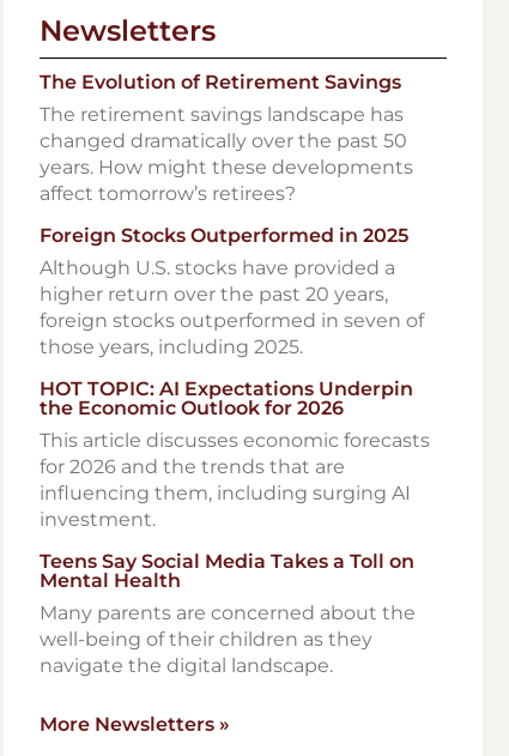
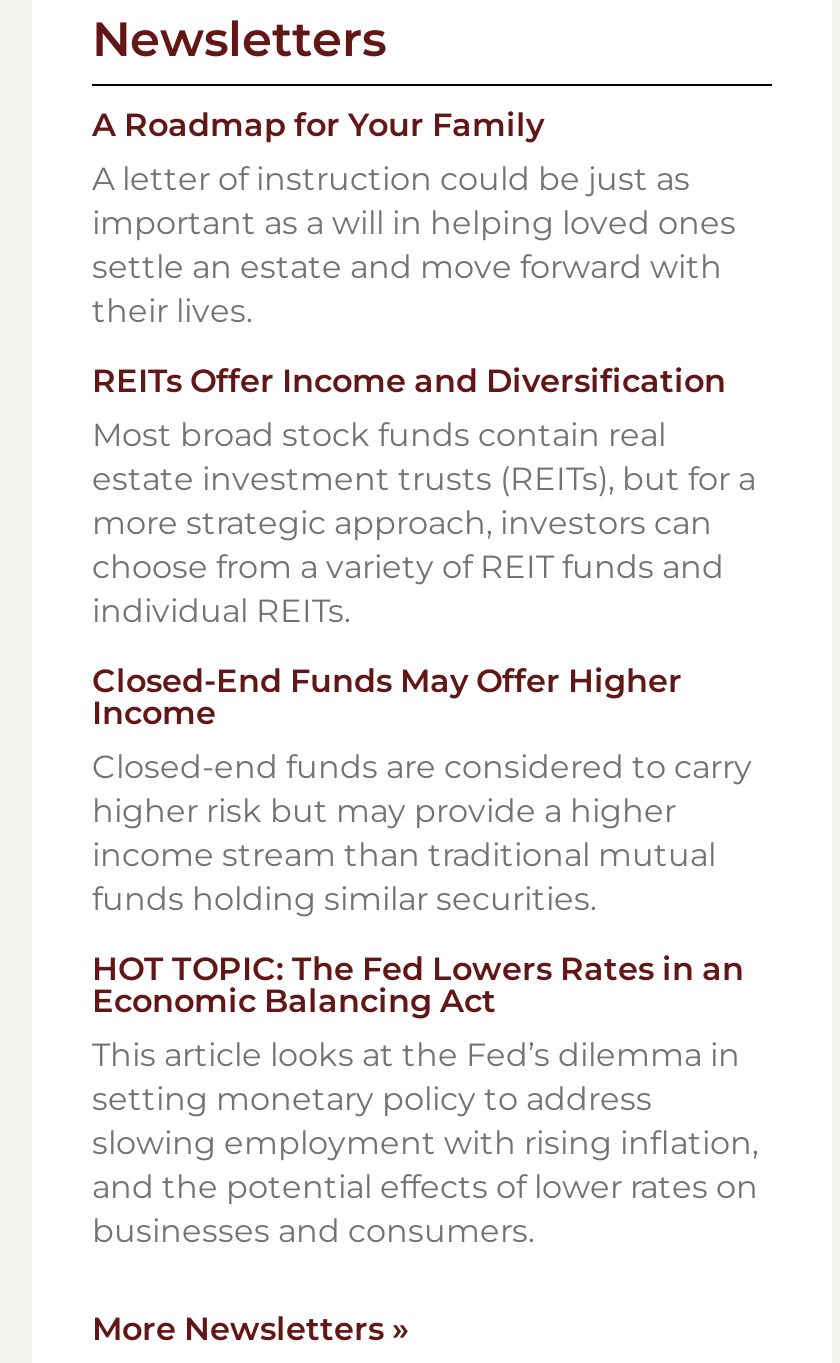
[40,70,413,204] The Evolution of Retirement Savings | The retirement savings landscape has | changed dramatically over the past 50 | years. How might these developments | affect tomorrow’s retirees? -> [92,105,736,329] A Roadmap for Your Family | A letter of instruction could be just as | important as a will in helping loved ones | settle an estate and move forward with | their lives.
[40,224,424,358] Foreign Stocks Outperformed in 2025 | Although U.S. stocks have provided a | higher return over the past 20 years, | foreign stocks outperformed in seven of | those years, including 2025. -> [92,361,756,629] REITs Offer Income and Diversification | Most broad stock funds contain real | estate investment trusts (REITs), but for a | more strategic approach, investors can | choose from a variety of REIT funds and | individual REITs.
[40,377,430,530] HOT TOPIC: AI Expectations Underpin | the Economic Outlook for 2026 | This article discusses economic forecasts | for 2026 and the trends that are | influencing them, including surging AI | investment. -> [92,661,752,917] Closed-End Funds May Offer Higher | Income | Closed-end funds are considered to carry | higher risk but may provide a higher | income stream than traditional mutual | funds holding similar securities.
[40,549,416,676] Teens Say Social Media Takes a Toll on | Mental Health | Many parents are concerned about the | well-being of their children as they | navigate the digital landscape. -> [92,949,758,1249] HOT TOPIC: The Fed Lowers Rates in an | Economic Balancing Act | This article looks at the Fed’s dilemma in | setting monetary policy to address | slowing employment with rising inflation, | and the potential effects of lower rates on | businesses and consumers.

